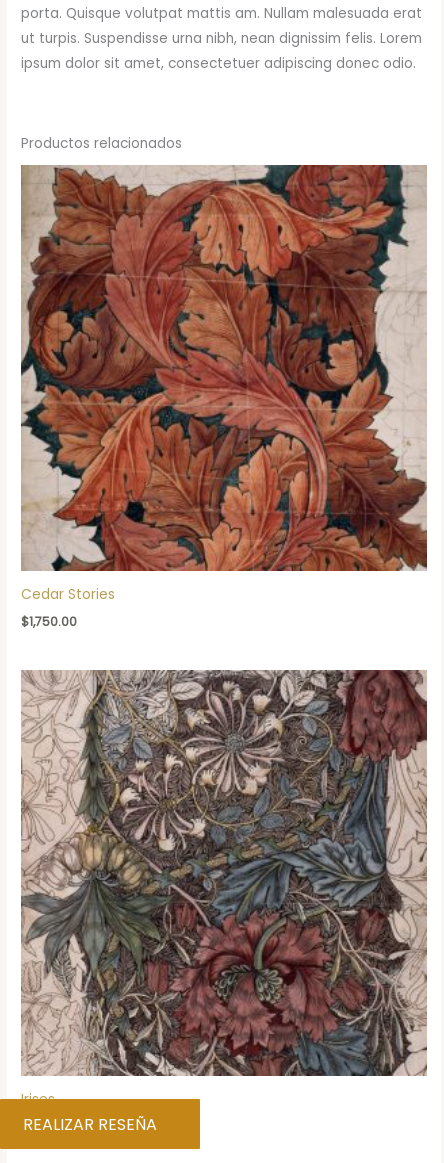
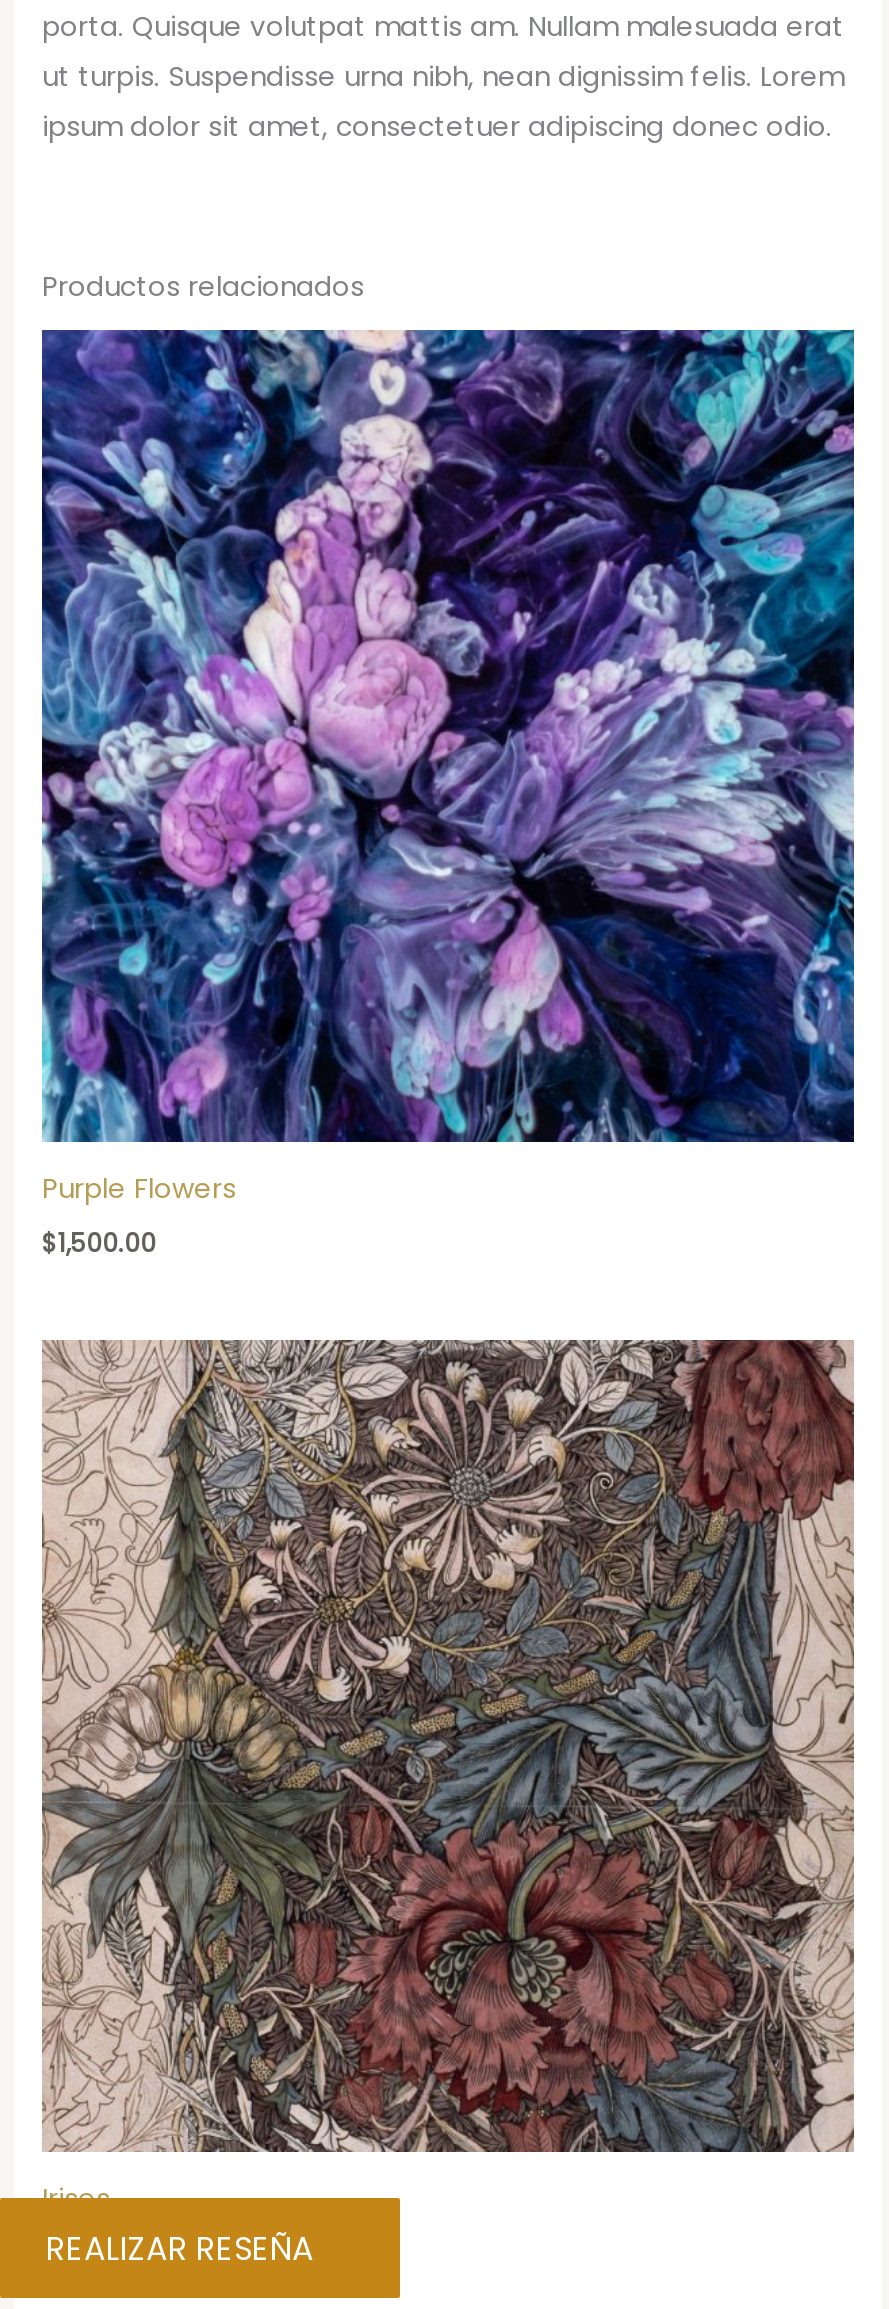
[20,164,428,604] [image] | Cedar Stories -> [40,328,856,1209] [image] | Purple Flowers
[21,613,77,630] $1,750.00 -> [42,1226,156,1260] $1,500.00

